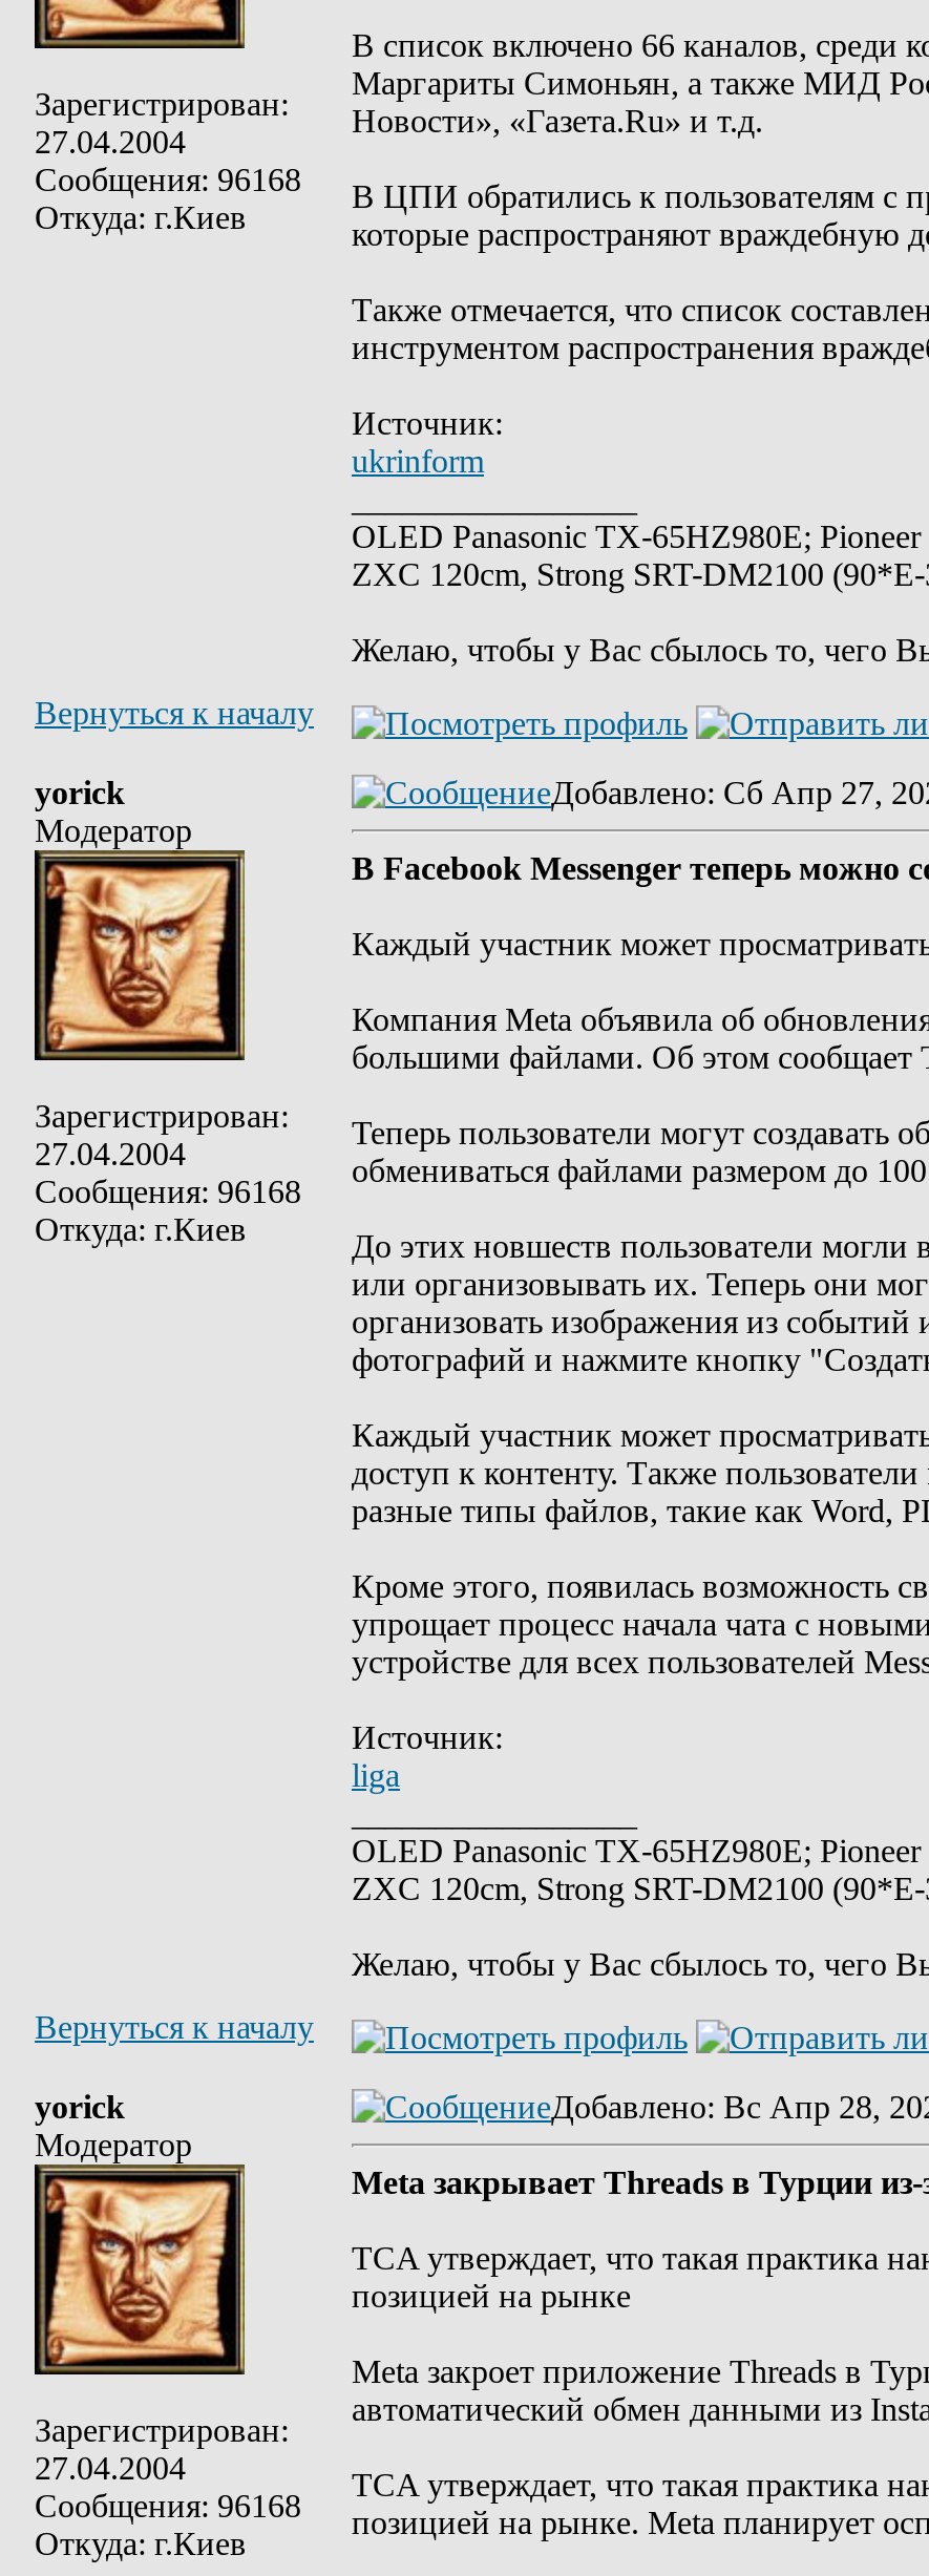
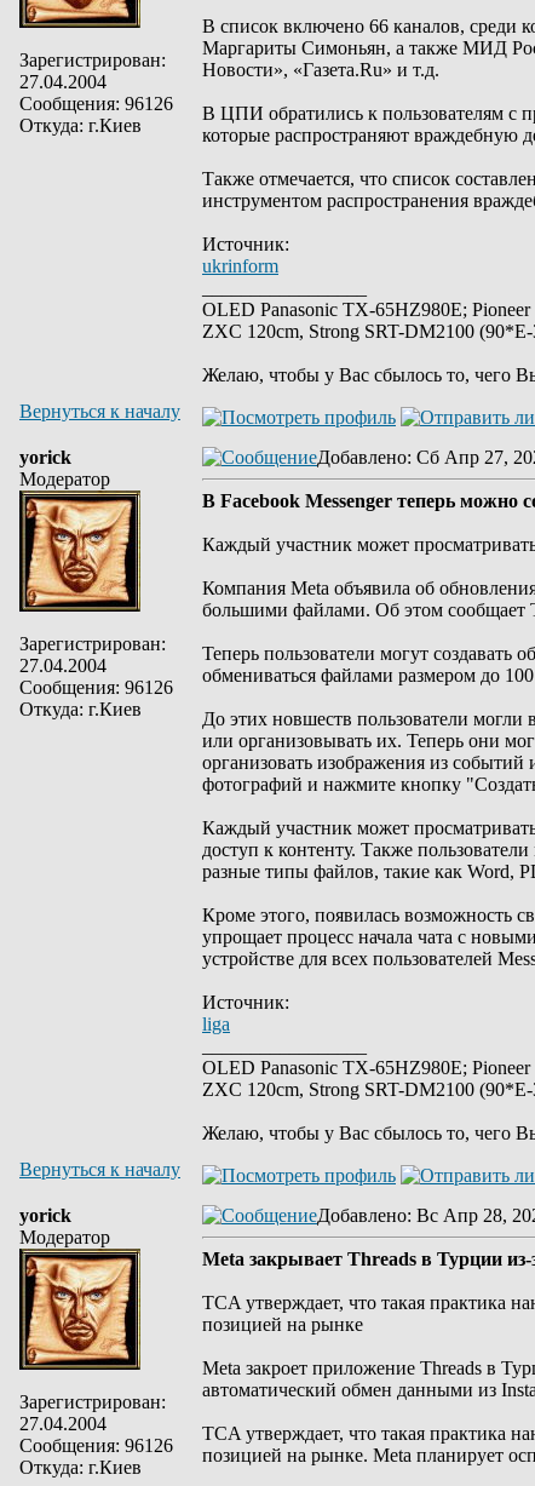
[35,162,301,197] Сообщения: 96168 -> [19,93,173,114] Сообщения: 96126
[35,1174,301,1209] Сообщения: 96168 -> [19,677,173,698] Сообщения: 96126
[35,2488,301,2524] Сообщения: 96168 -> [19,1435,173,1456] Сообщения: 96126

